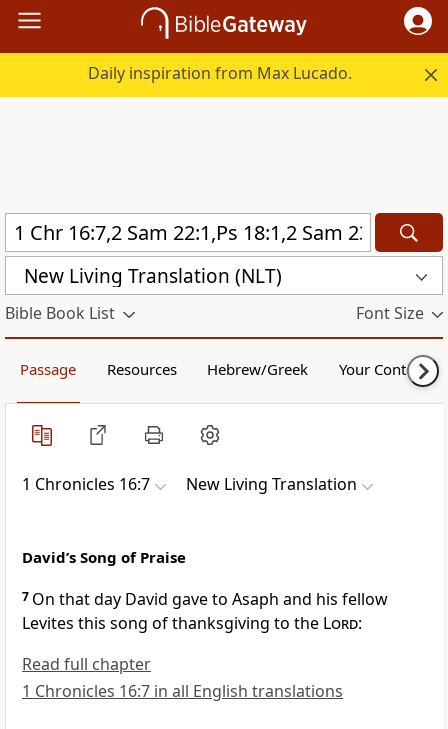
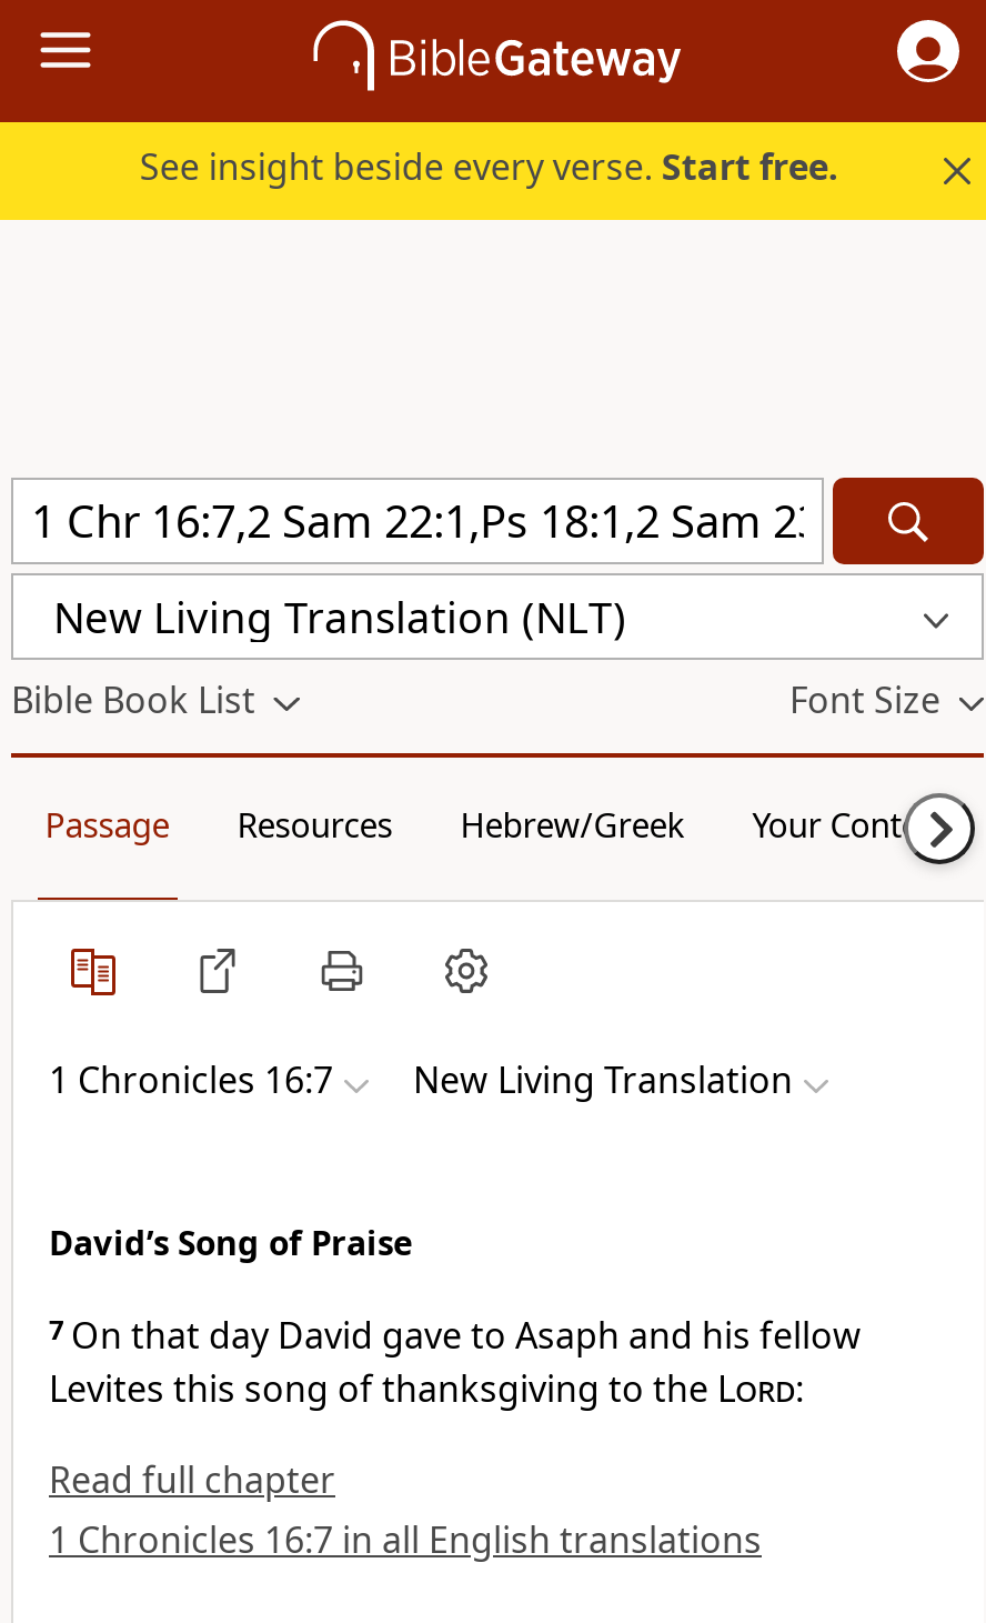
[88,62,352,84] Daily inspiration from Max Lucado. -> [140,142,839,191] See insight beside every verse. Start free.

